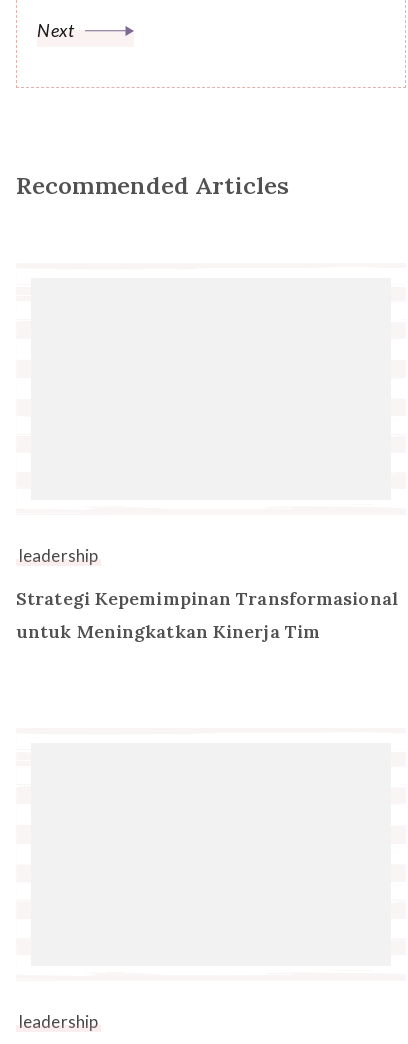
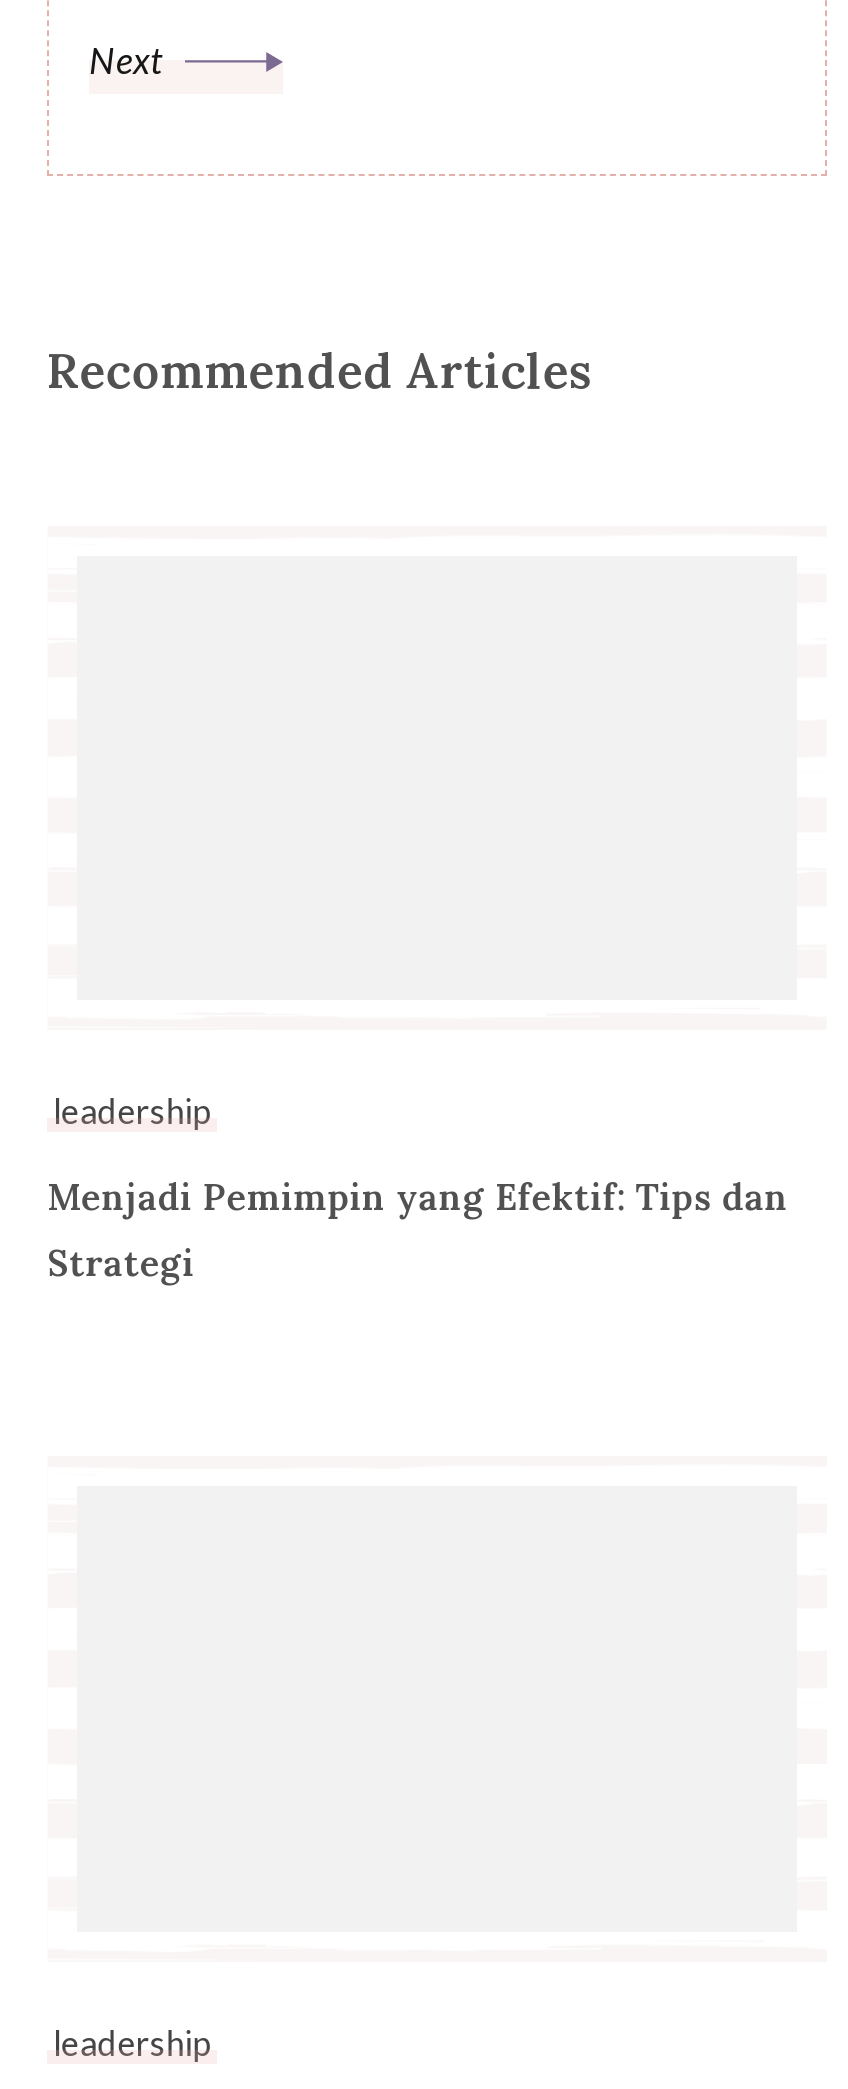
[16,587,398,643] Strategi Kepemimpinan Transformasional | untuk Meningkatkan Kinerja Tim -> [47,1175,789,1287] Menjadi Pemimpin yang Efektif: Tips dan | Strategi

